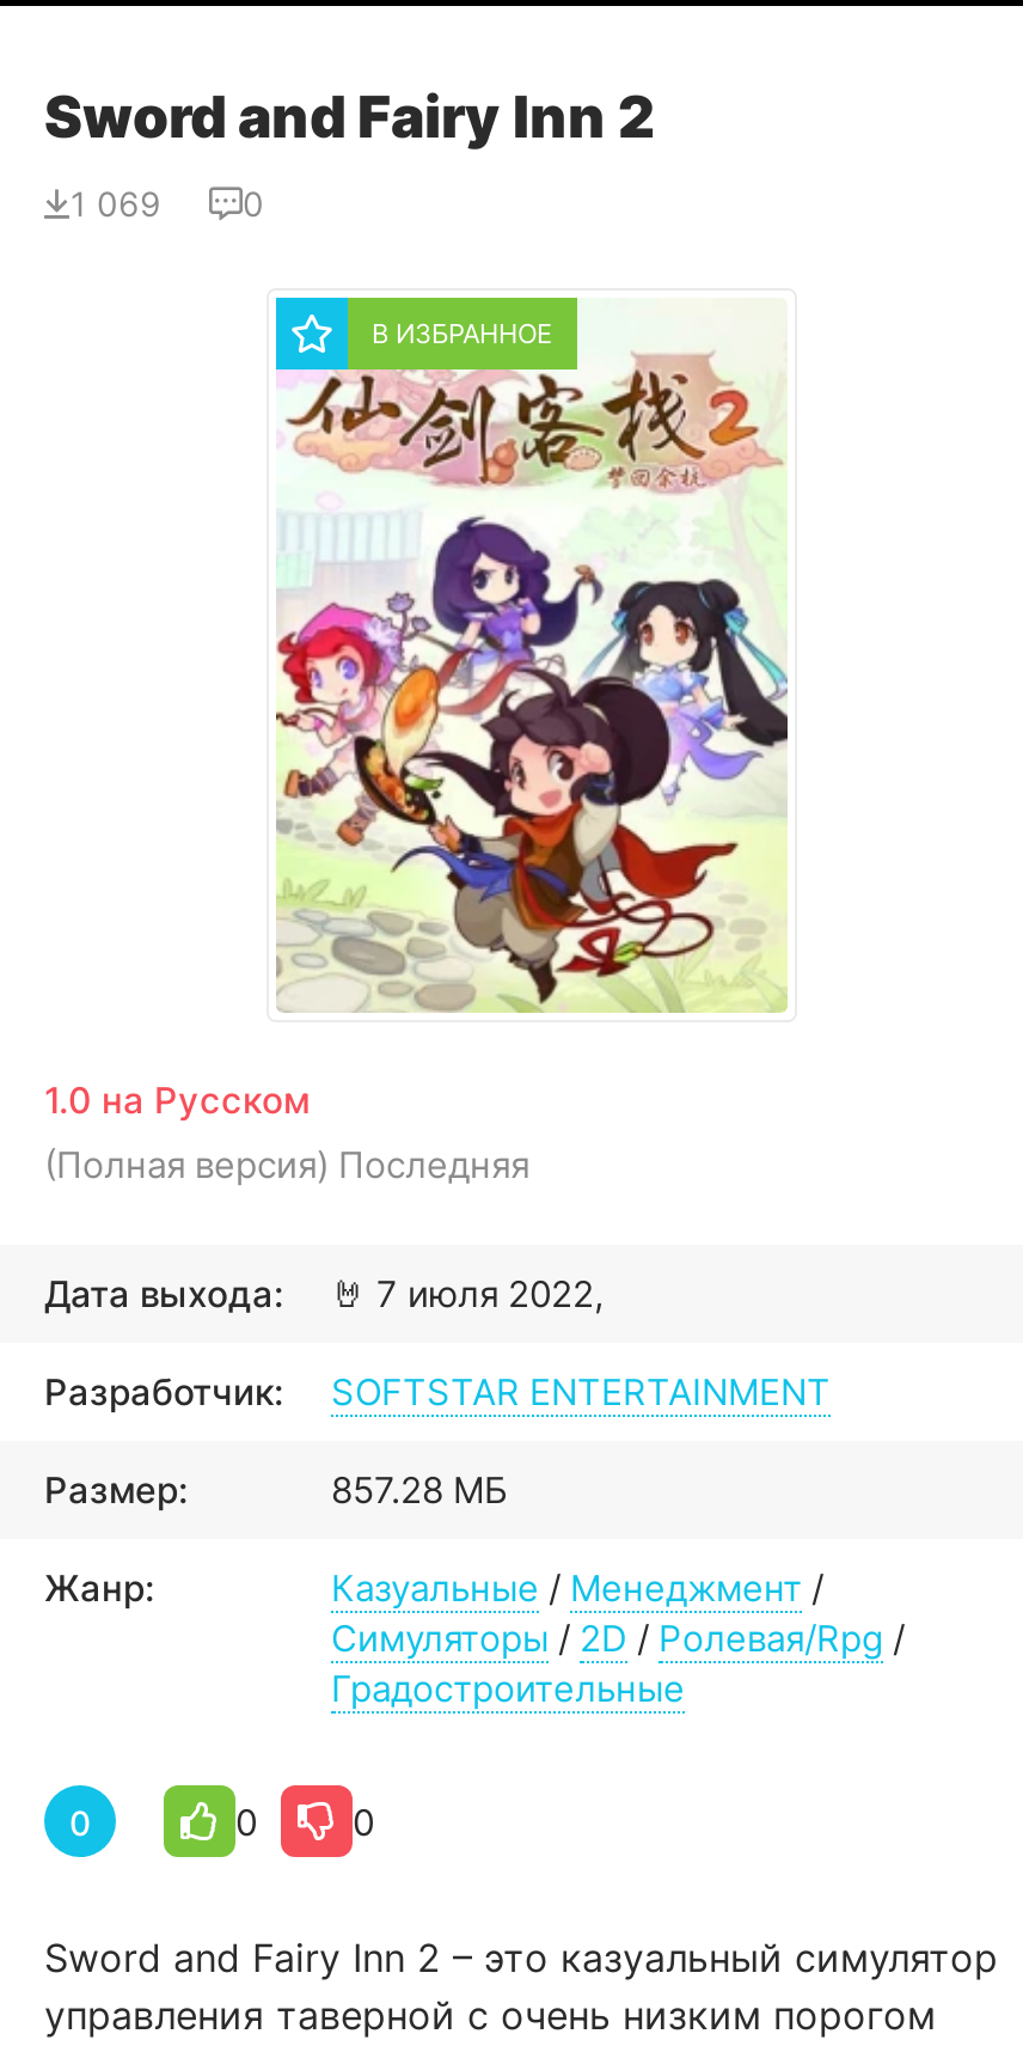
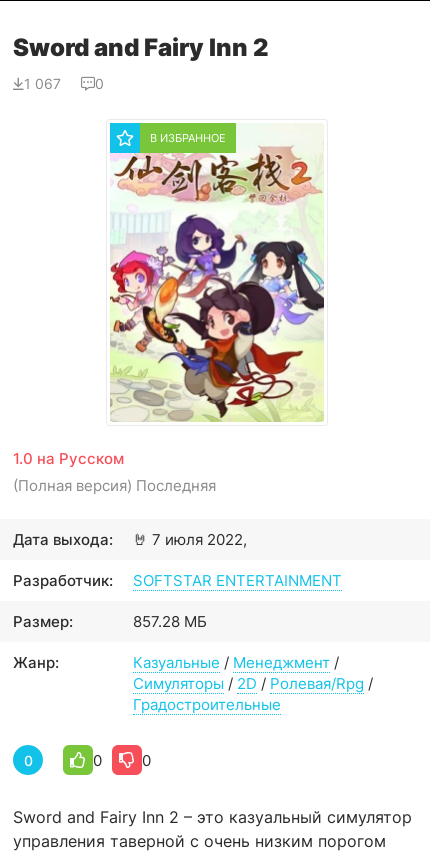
[71,183,161,224] 1 069 -> [24,75,61,92] 1 067

